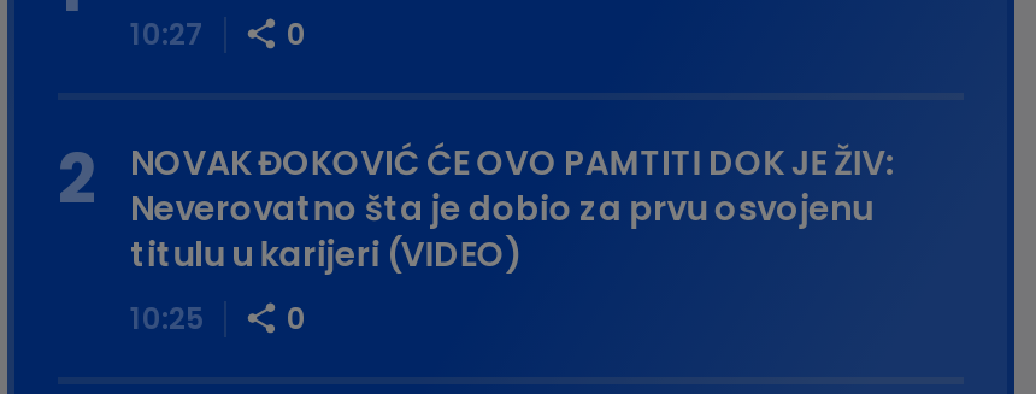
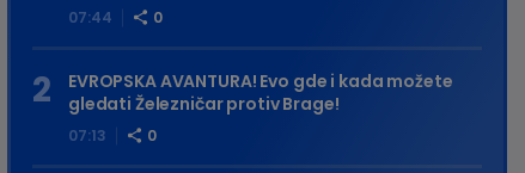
[130,13,306,54] 10:27 0 -> [68,7,163,28] 07:44 0
[130,139,895,279] NOVAK ĐOKOVIĆ ĆE OVO PAMTITI DOK JE ŽIV: | Neverovatno šta je dobio za prvu osvojenu | titulu u karijeri (VIDEO) -> [68,69,453,116] EVROPSKA AVANTURA! Evo gde i kada možete | gledati Železničar protiv Brage!
[130,298,306,339] 10:25 0 -> [68,125,157,146] 07:13 0

